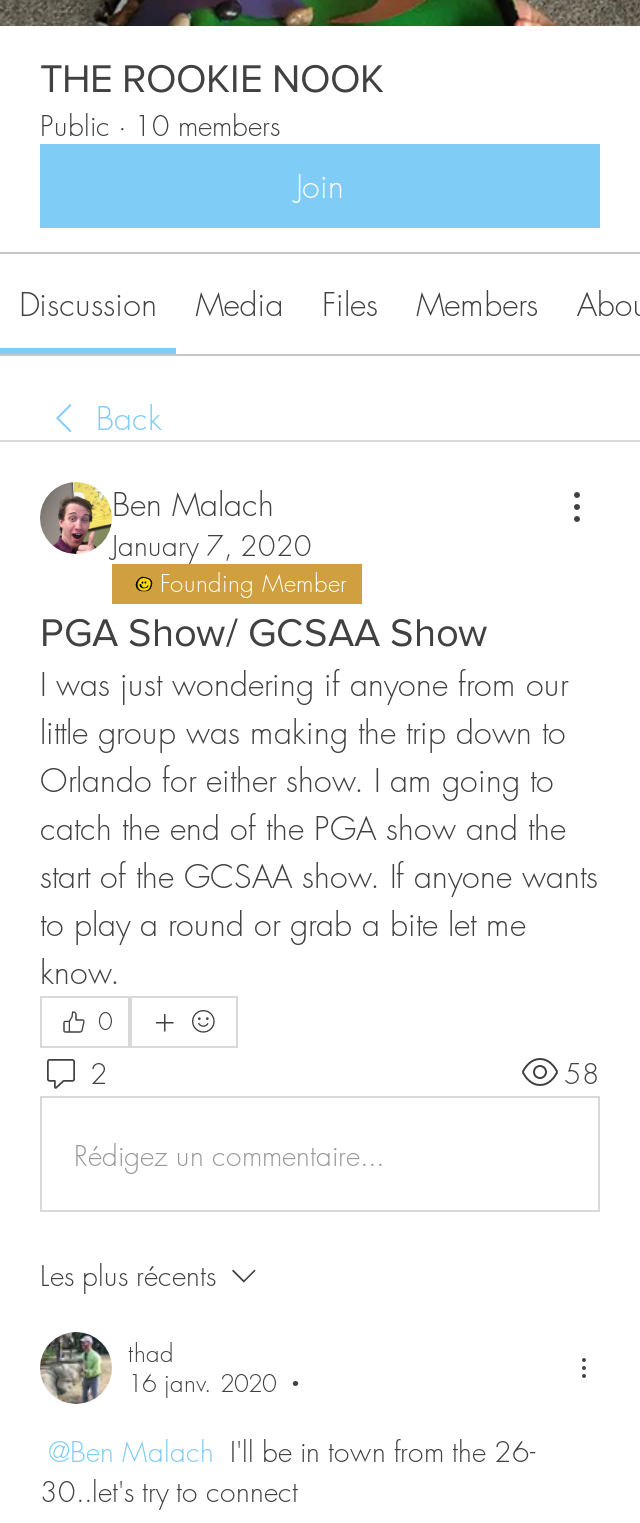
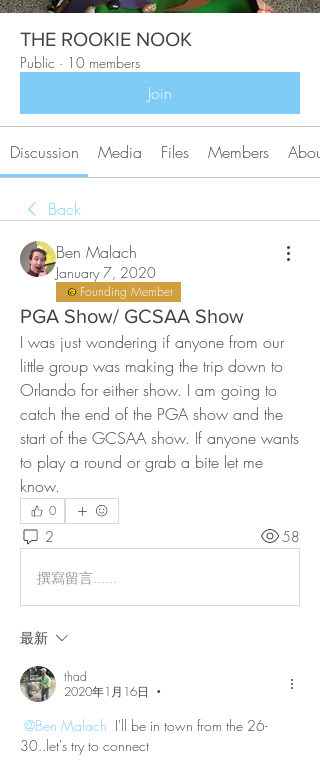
[74,1135,384,1173] Rédigez un commentaire... -> [37,567,117,586] 撰寫留言......
[40,1256,216,1294] Les plus récents -> [20,628,48,647] 最新
[128,1366,276,1400] 16 janv. 2020 -> [64,683,149,700] 2020年1月16日

